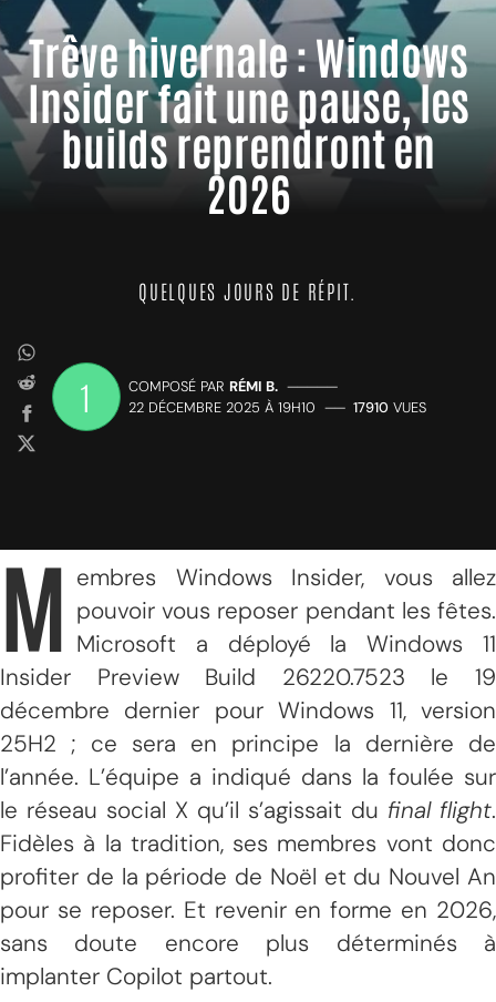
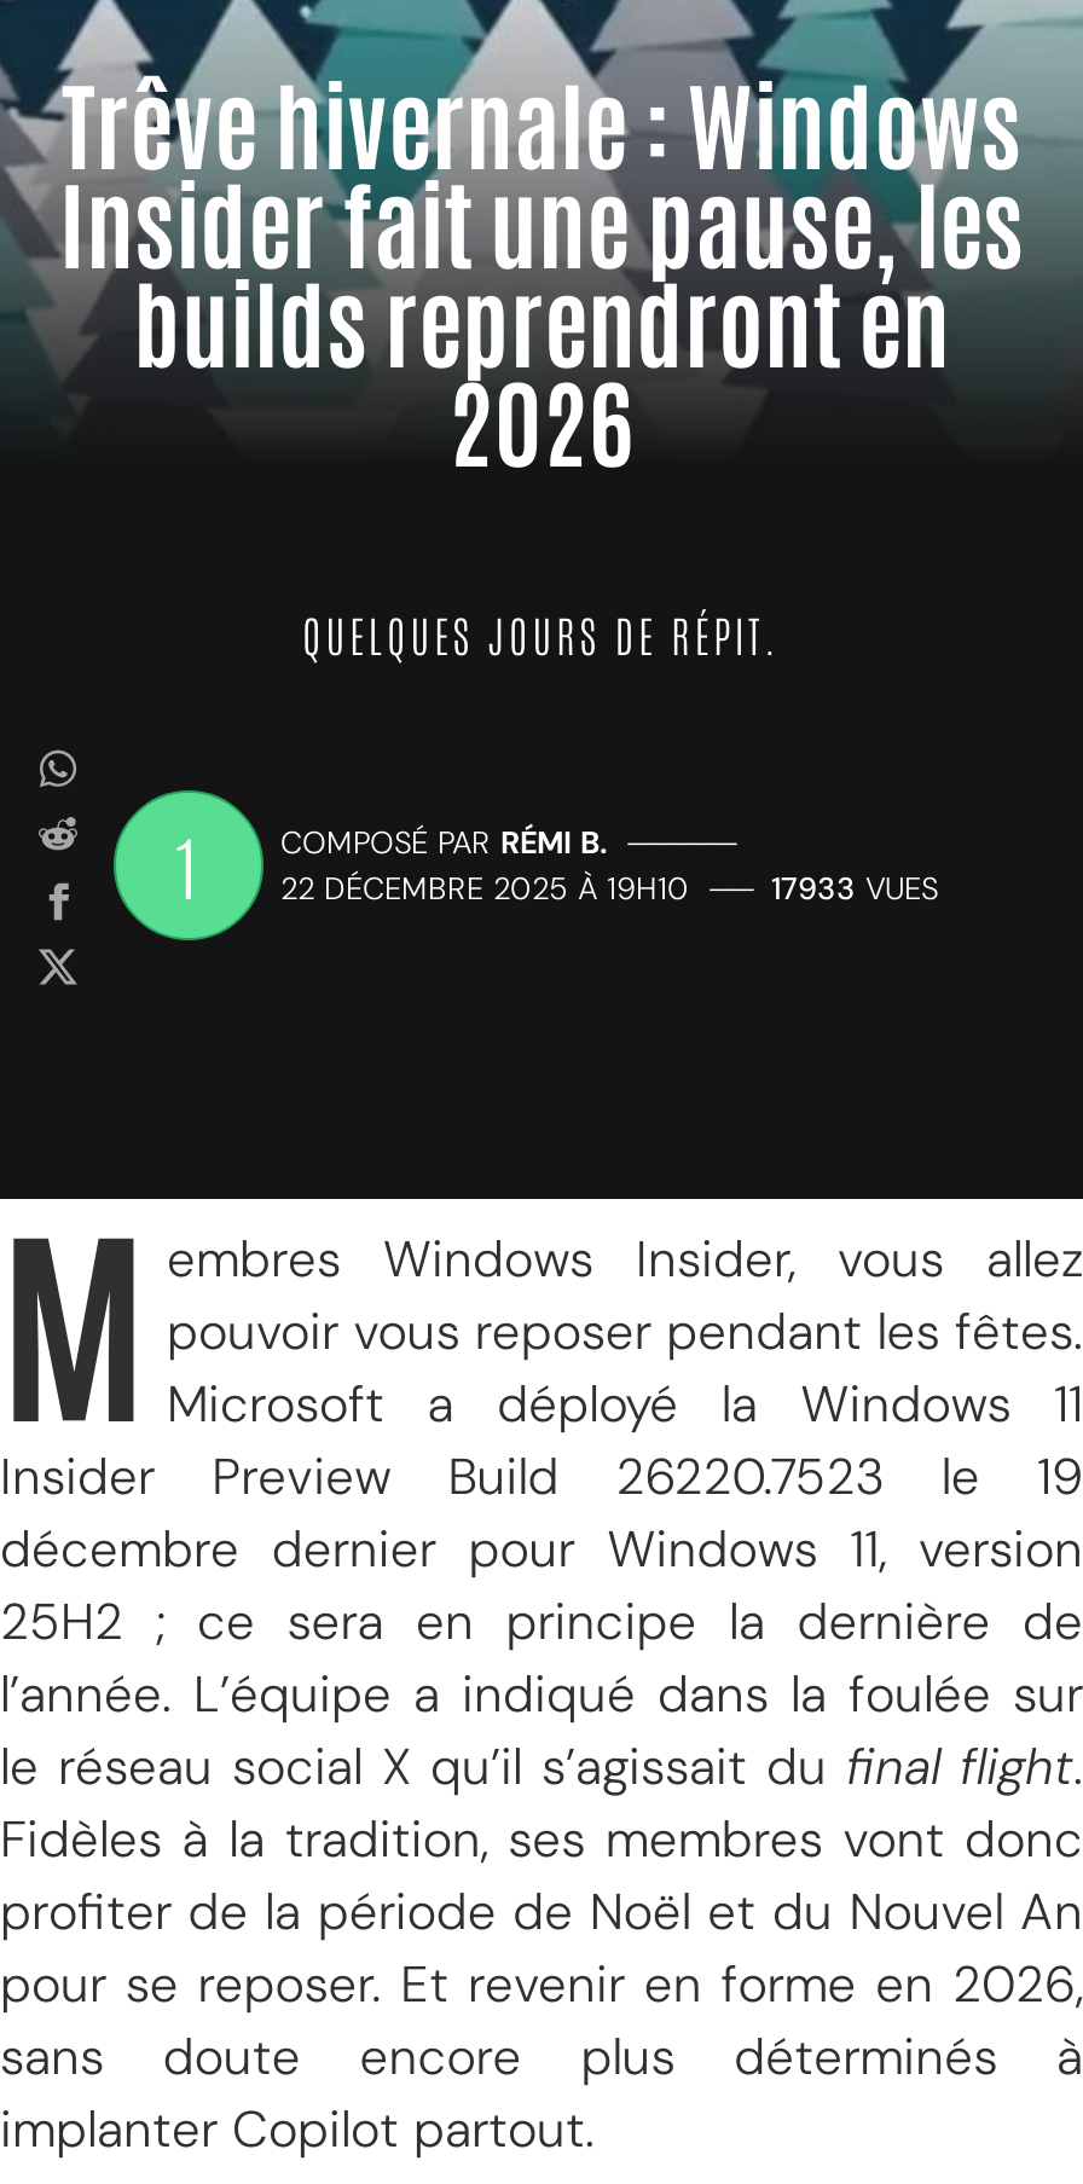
[128,398,426,417] 22 DÉCEMBRE 2025 À 19H10 —— 17910 VUES -> [280,868,938,909] 22 DÉCEMBRE 2025 À 19H10 —— 17933 VUES

